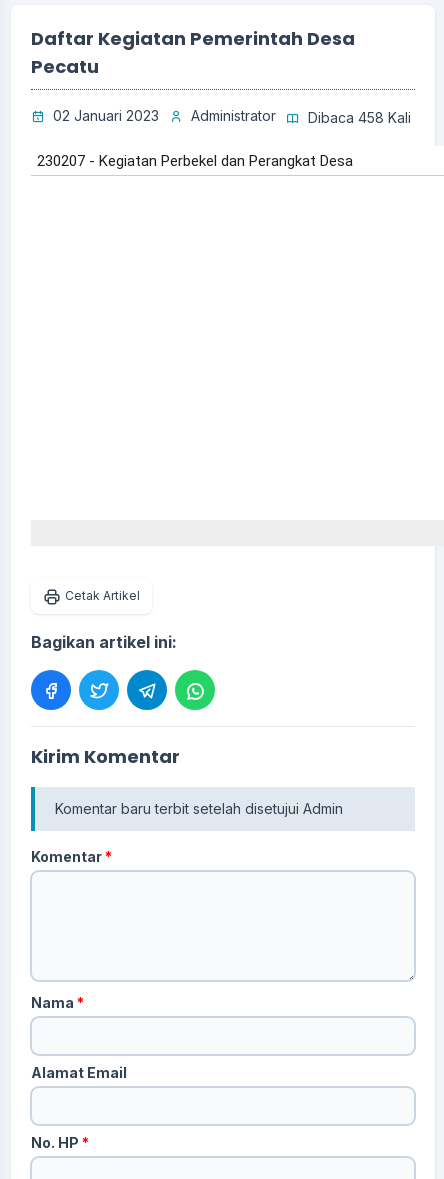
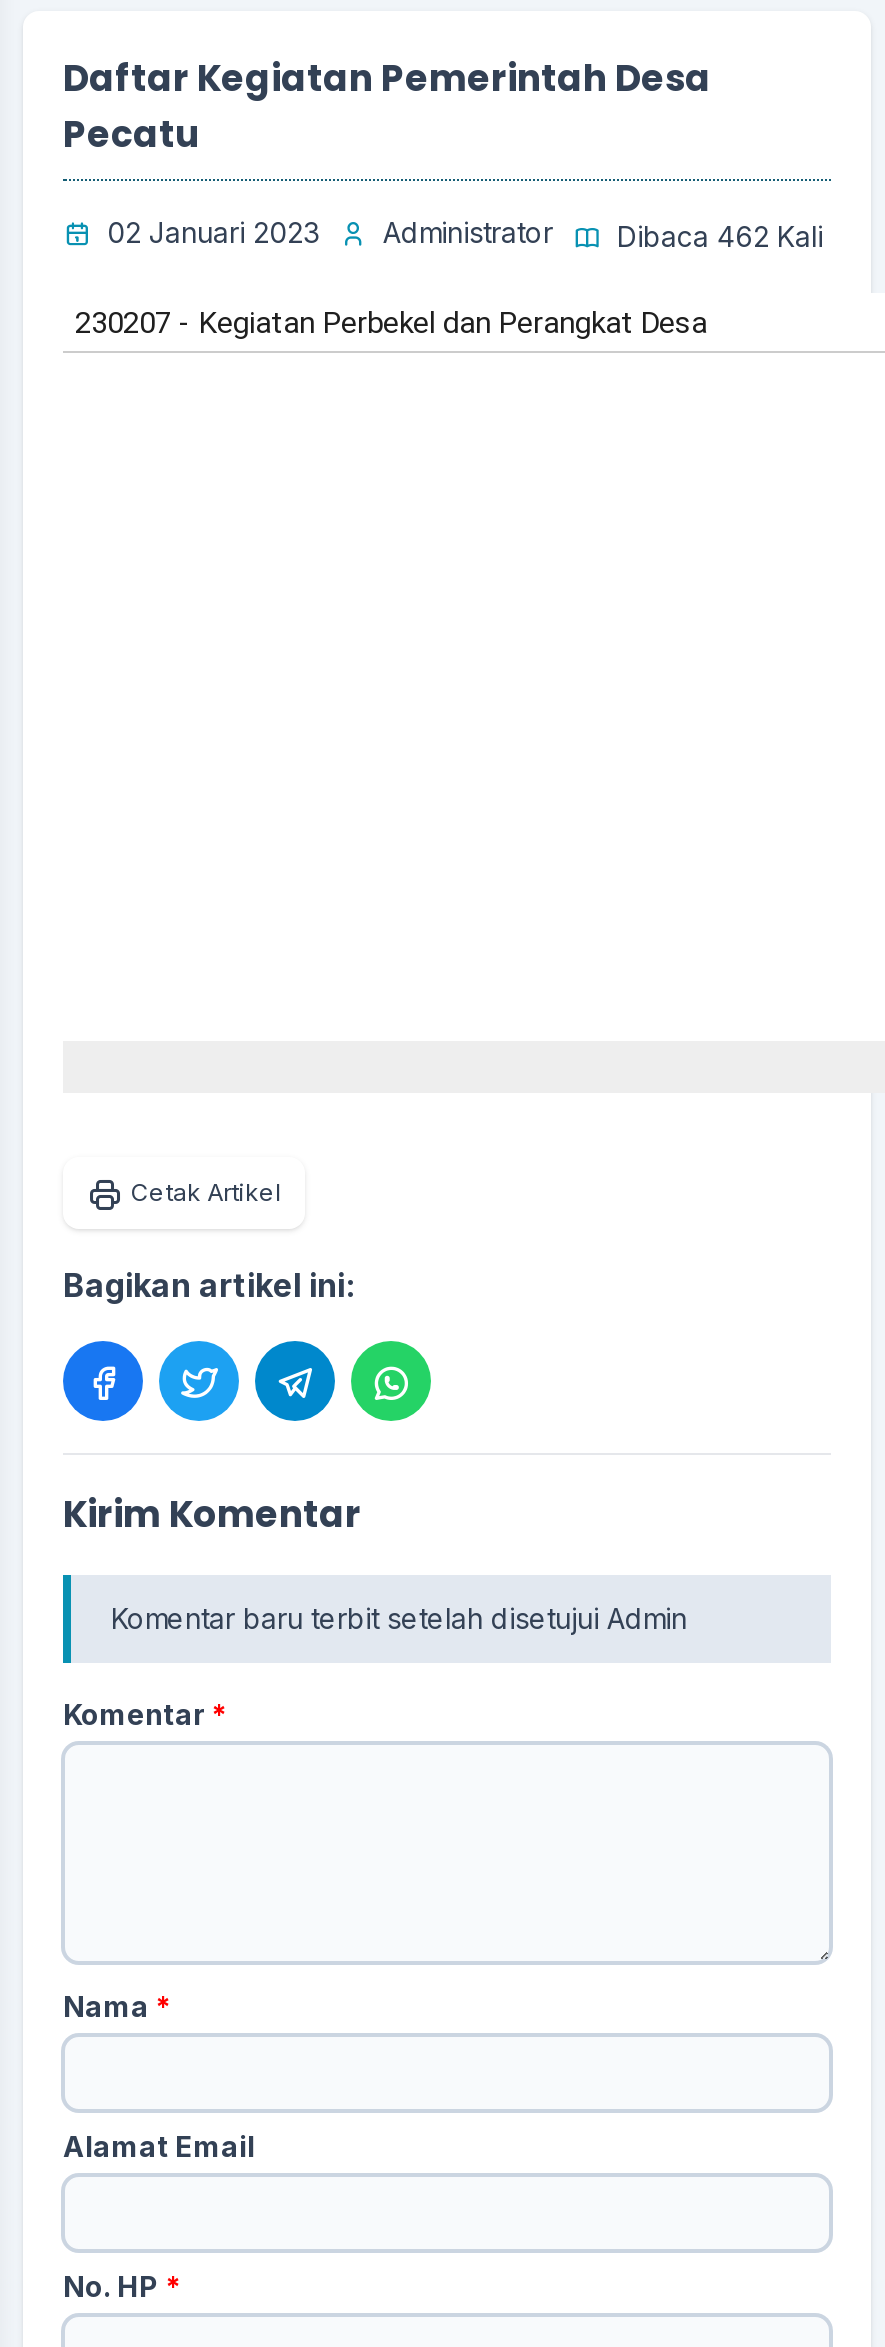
[53,107,411,126] 02 Januari 2023 Administrator Dibaca 458 Kali -> [107,215,823,253] 02 Januari 2023 Administrator Dibaca 462 Kali

